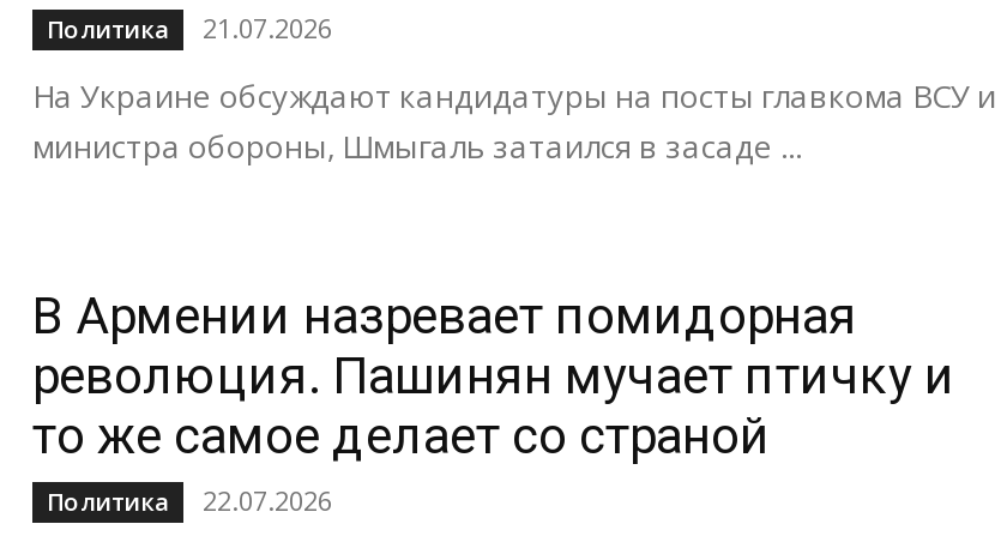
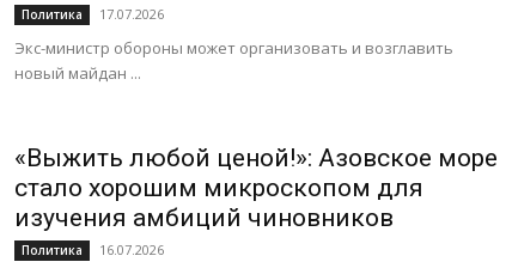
[47,10,332,46] Политика 21.07.2026 -> [22,5,164,23] Политика 17.07.2026
[32,74,996,168] На Украине обсуждают кандидатуры на посты главкома ВСУ и | министра обороны, Шмыгаль затаился в засаде ... -> [14,37,453,84] Экс-министр обороны может организовать и возглавить | новый майдан ...
[32,288,955,465] В Армении назревает помидорная | революция. Пашинян мучает птичку и | то же самое делает со страной -> [14,144,498,232] «Выжить любой ценой!»: Азовское море | стало хорошим микроскопом для | изучения амбиций чиновников
[47,482,332,518] Политика 22.07.2026 -> [22,240,164,258] Политика 16.07.2026

